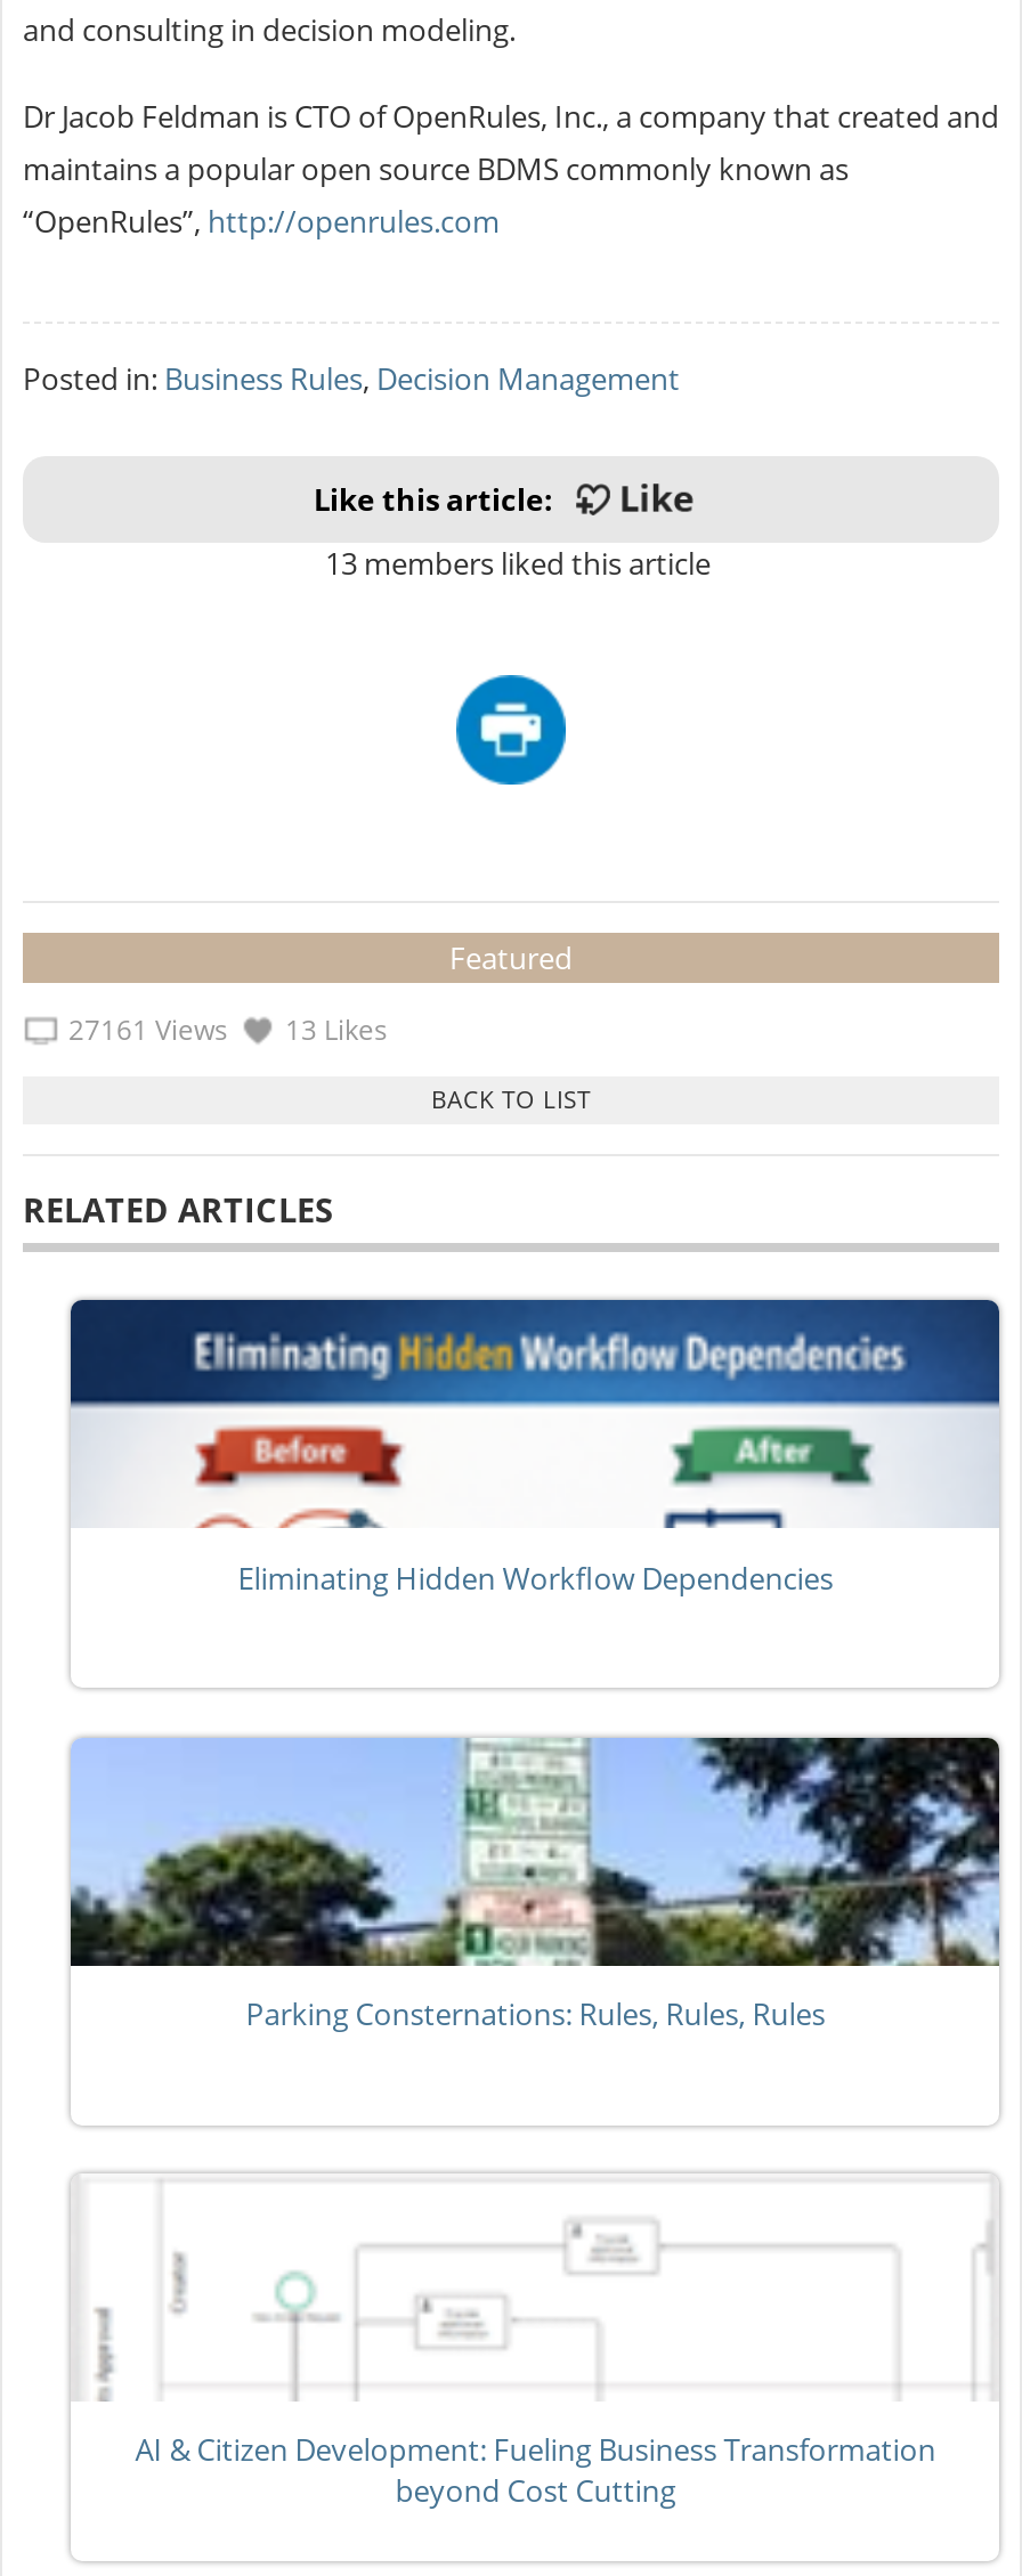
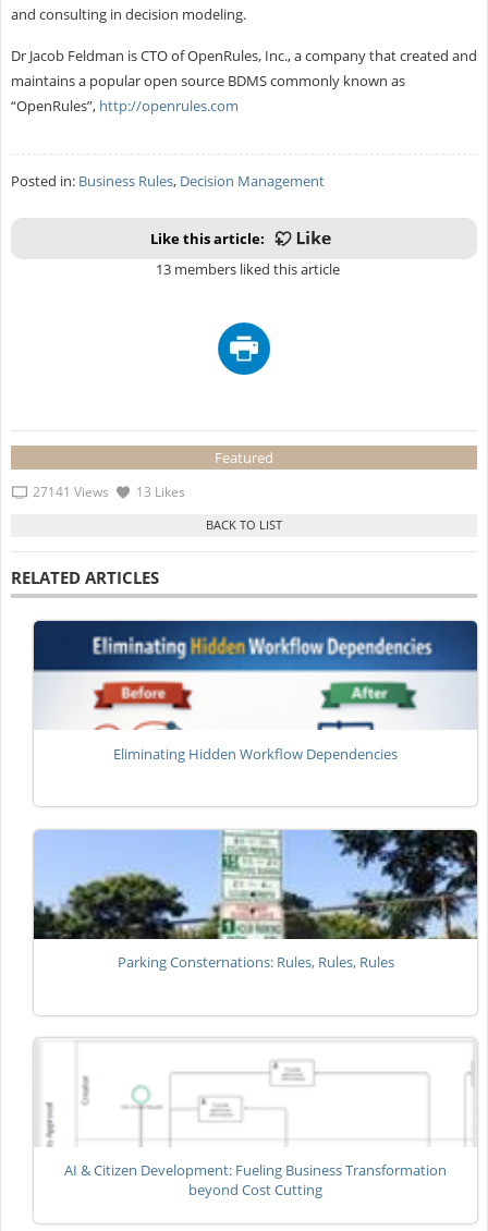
[68,1010,388,1049] 27161 Views 13 Likes -> [33,482,185,501] 27141 Views 13 Likes

